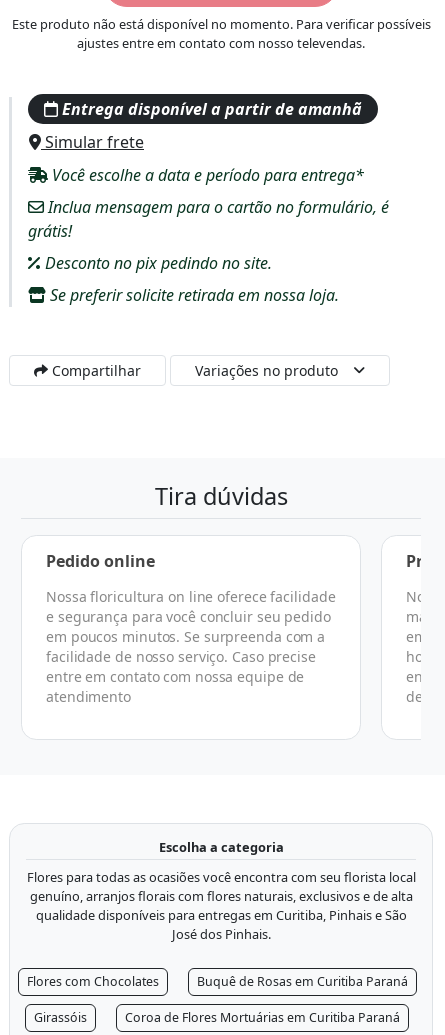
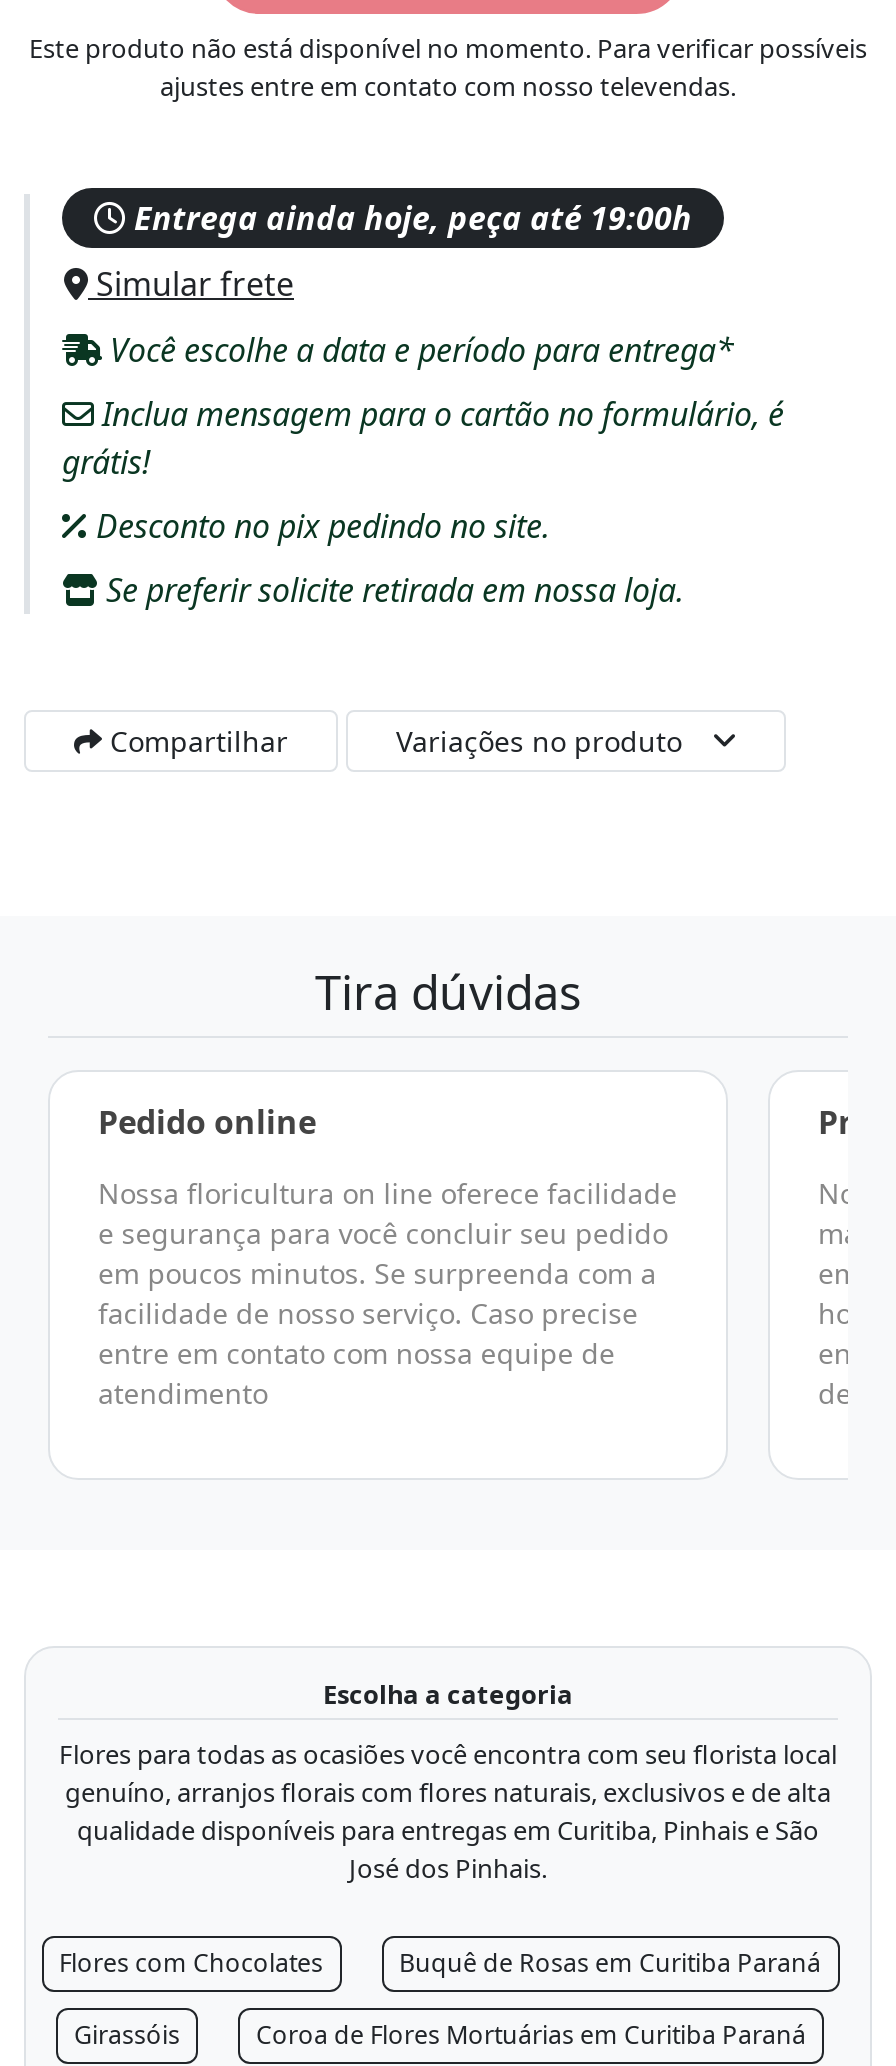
[58,98,362,120] Entrega disponível a partir de amanhã -> [126,195,692,239] Entrega ainda hoje, peça até 19:00h

